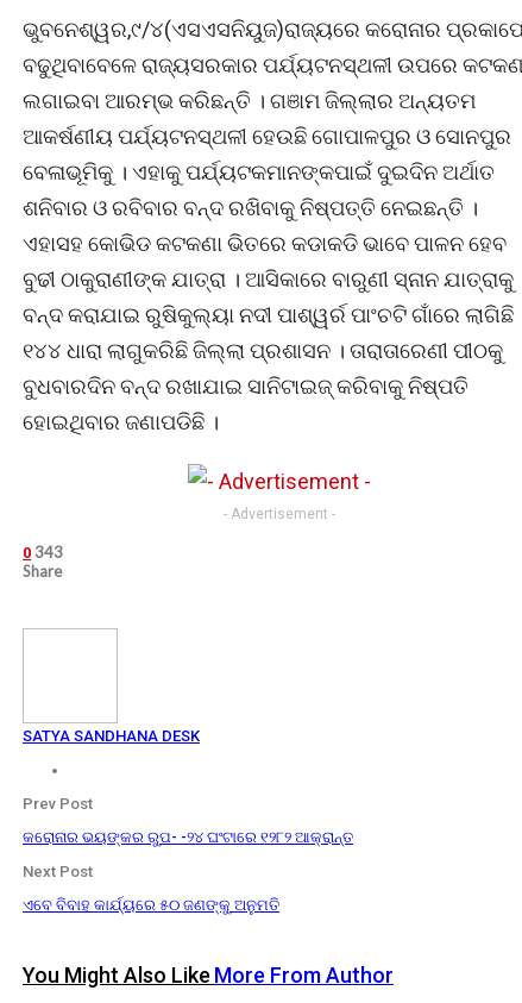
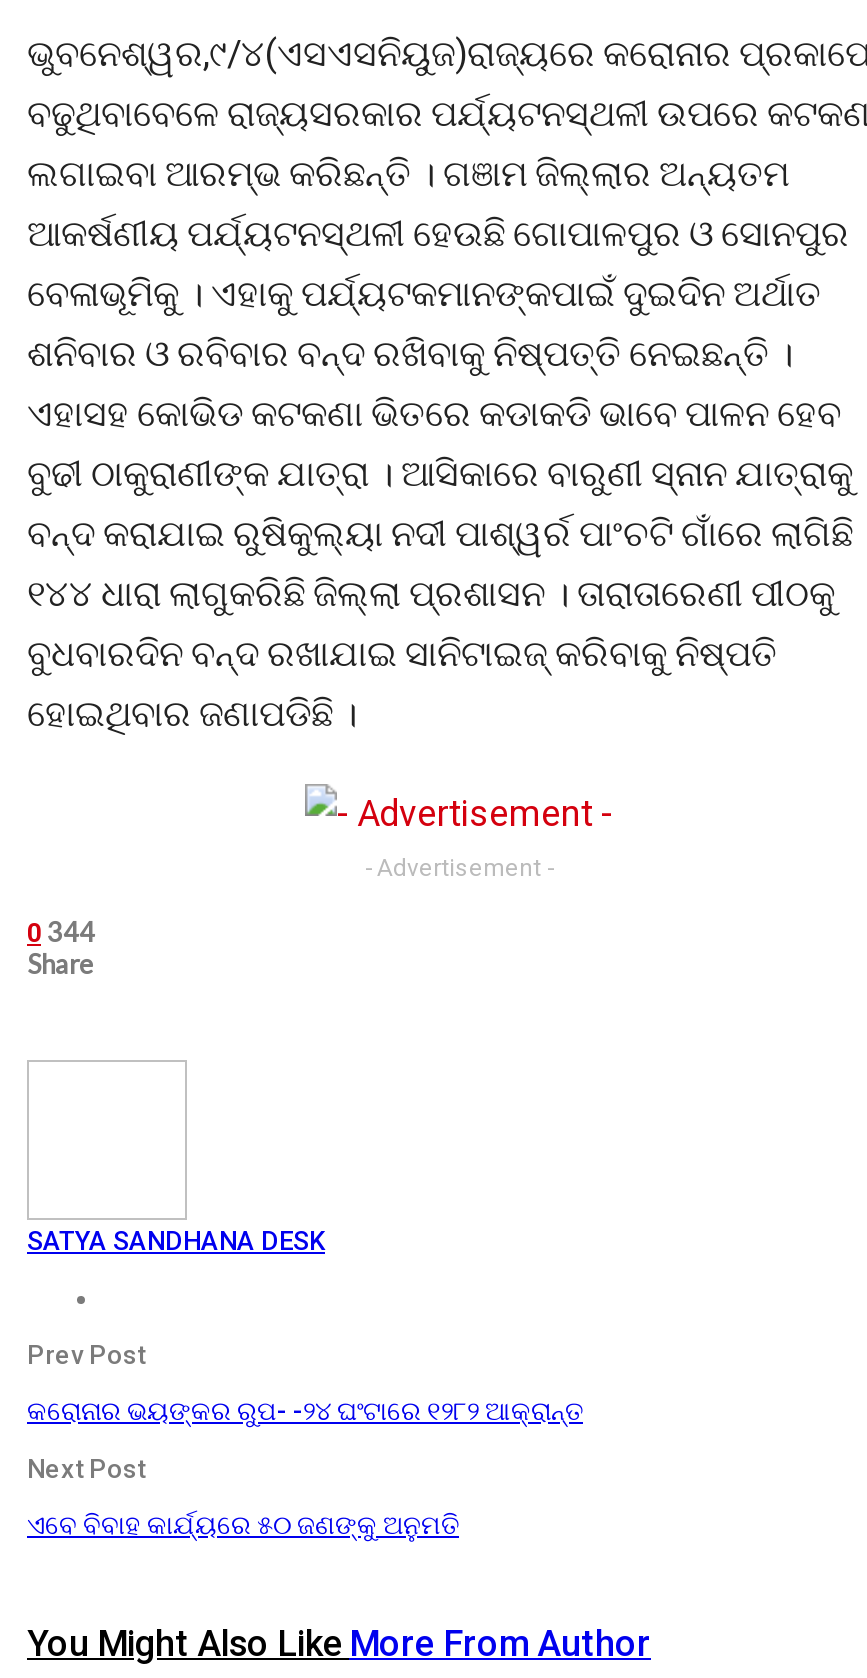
[23,542,63,561] 0 343 -> [27,915,95,947] 0 344

